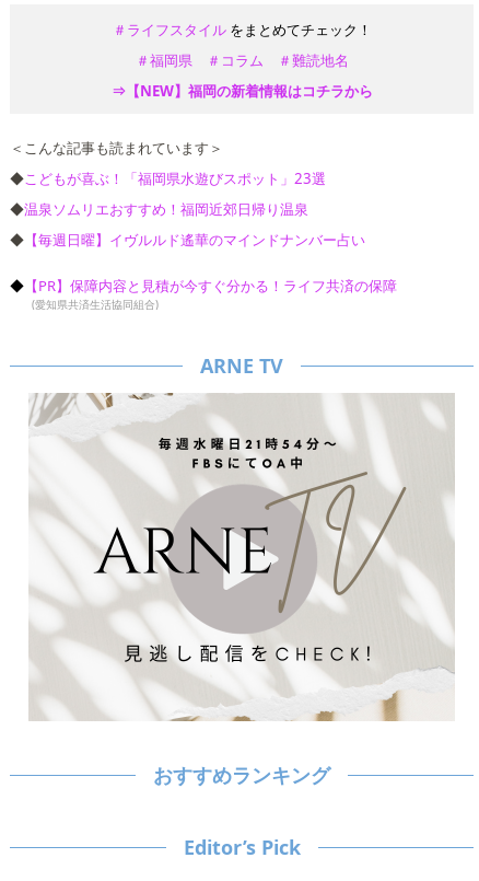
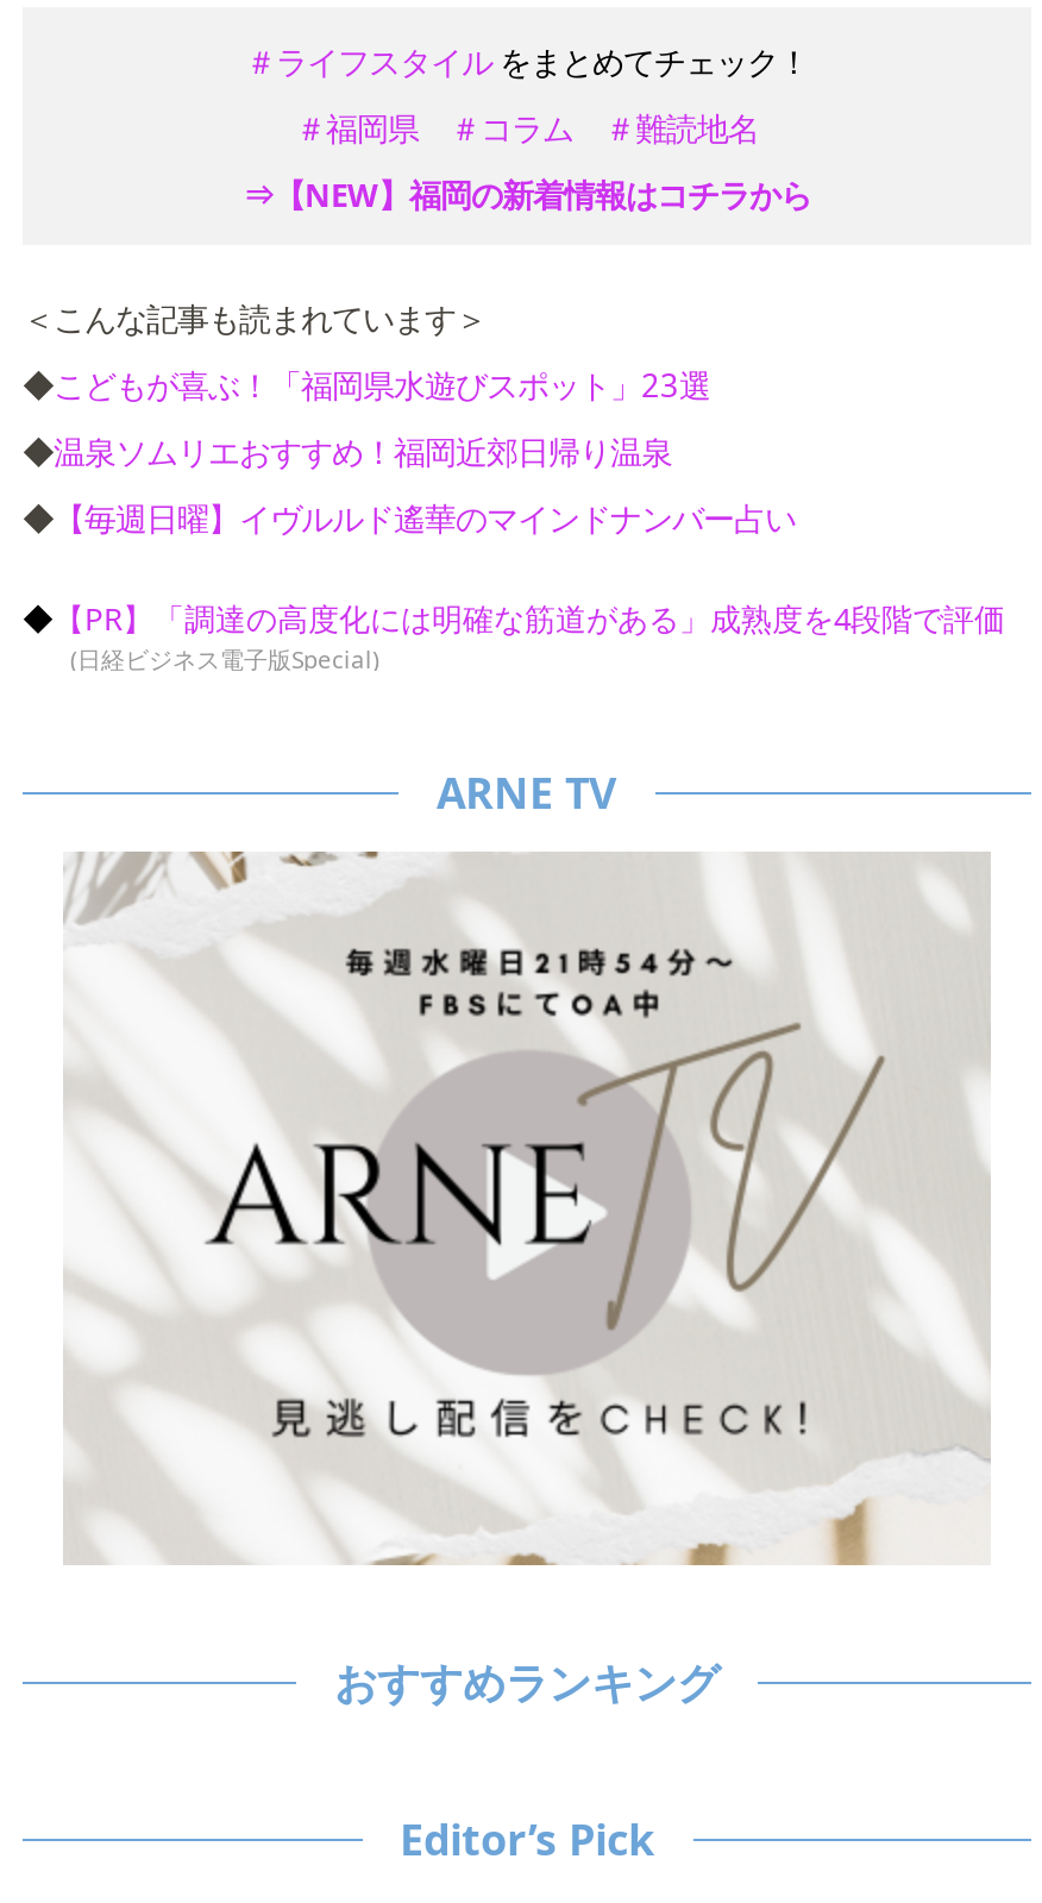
[24,276,397,312] 【PR】保障内容と見積が今すぐ分かる！ライフ共済の保障 | (愛知県共済生活協同組合) -> [54,597,1005,677] 【PR】「調達の高度化には明確な筋道がある」成熟度を4段階で評価 | (日経ビジネス電子版Special)

